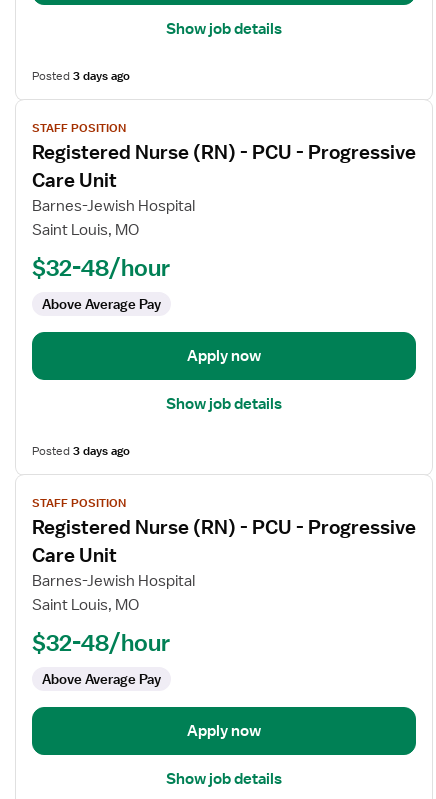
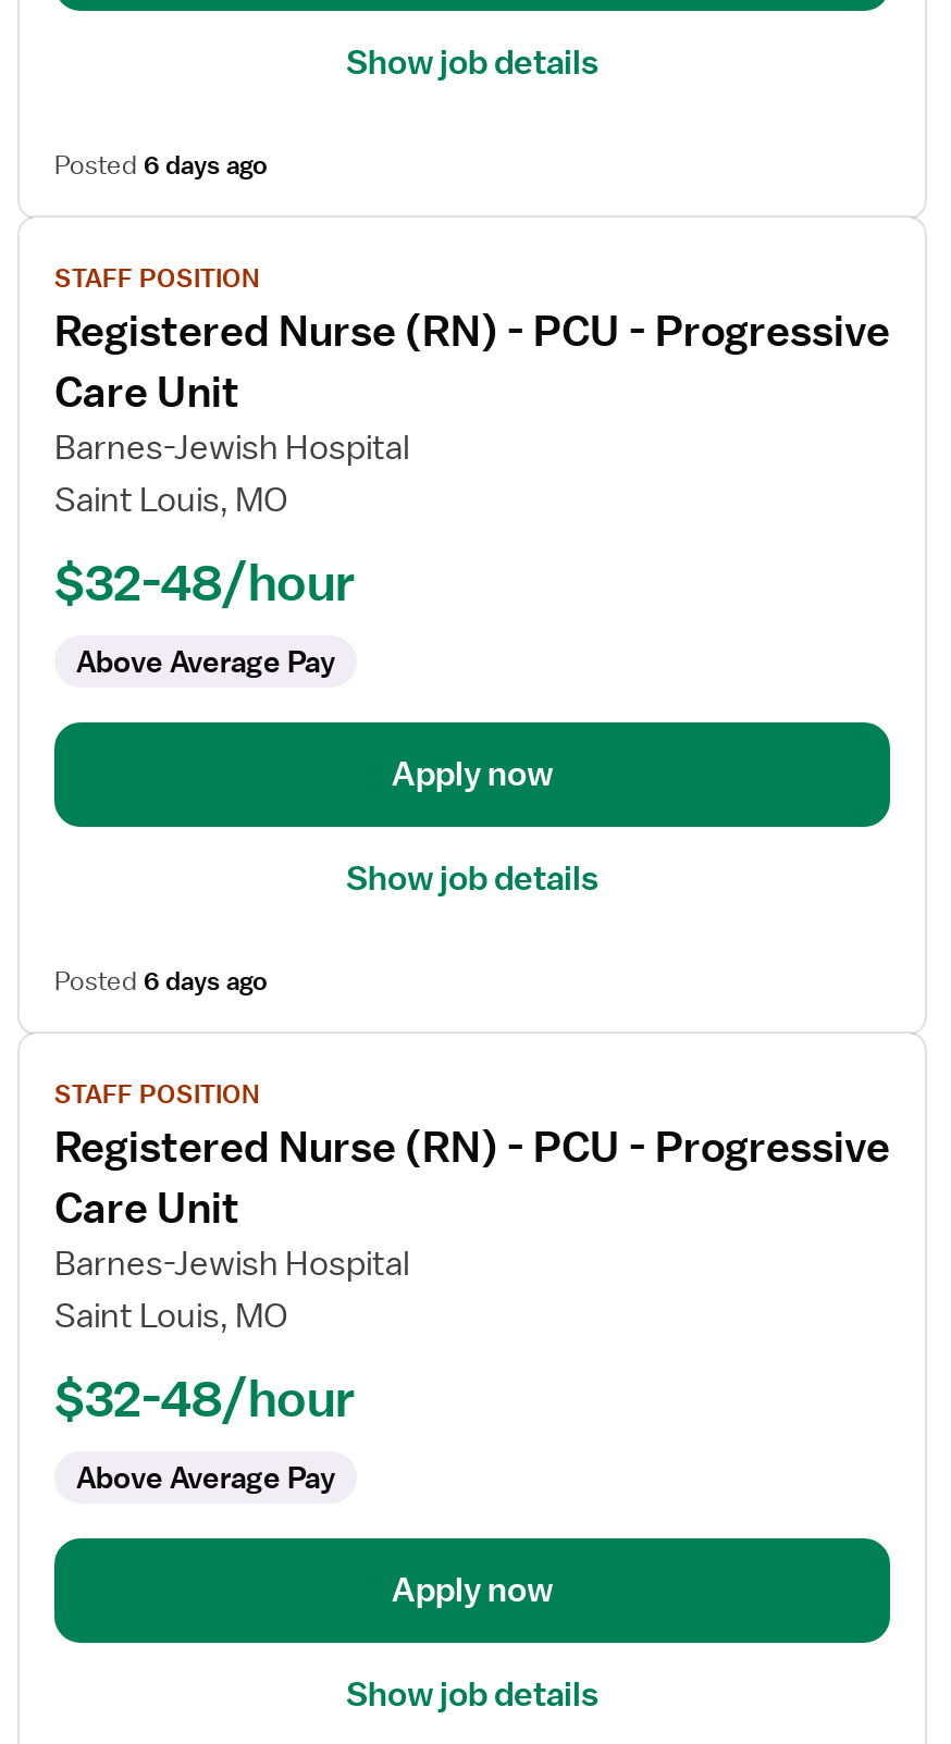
[32,68,130,84] Posted 3 days ago -> [54,148,268,183] Posted 6 days ago
[32,443,130,459] Posted 3 days ago -> [54,964,268,999] Posted 6 days ago

